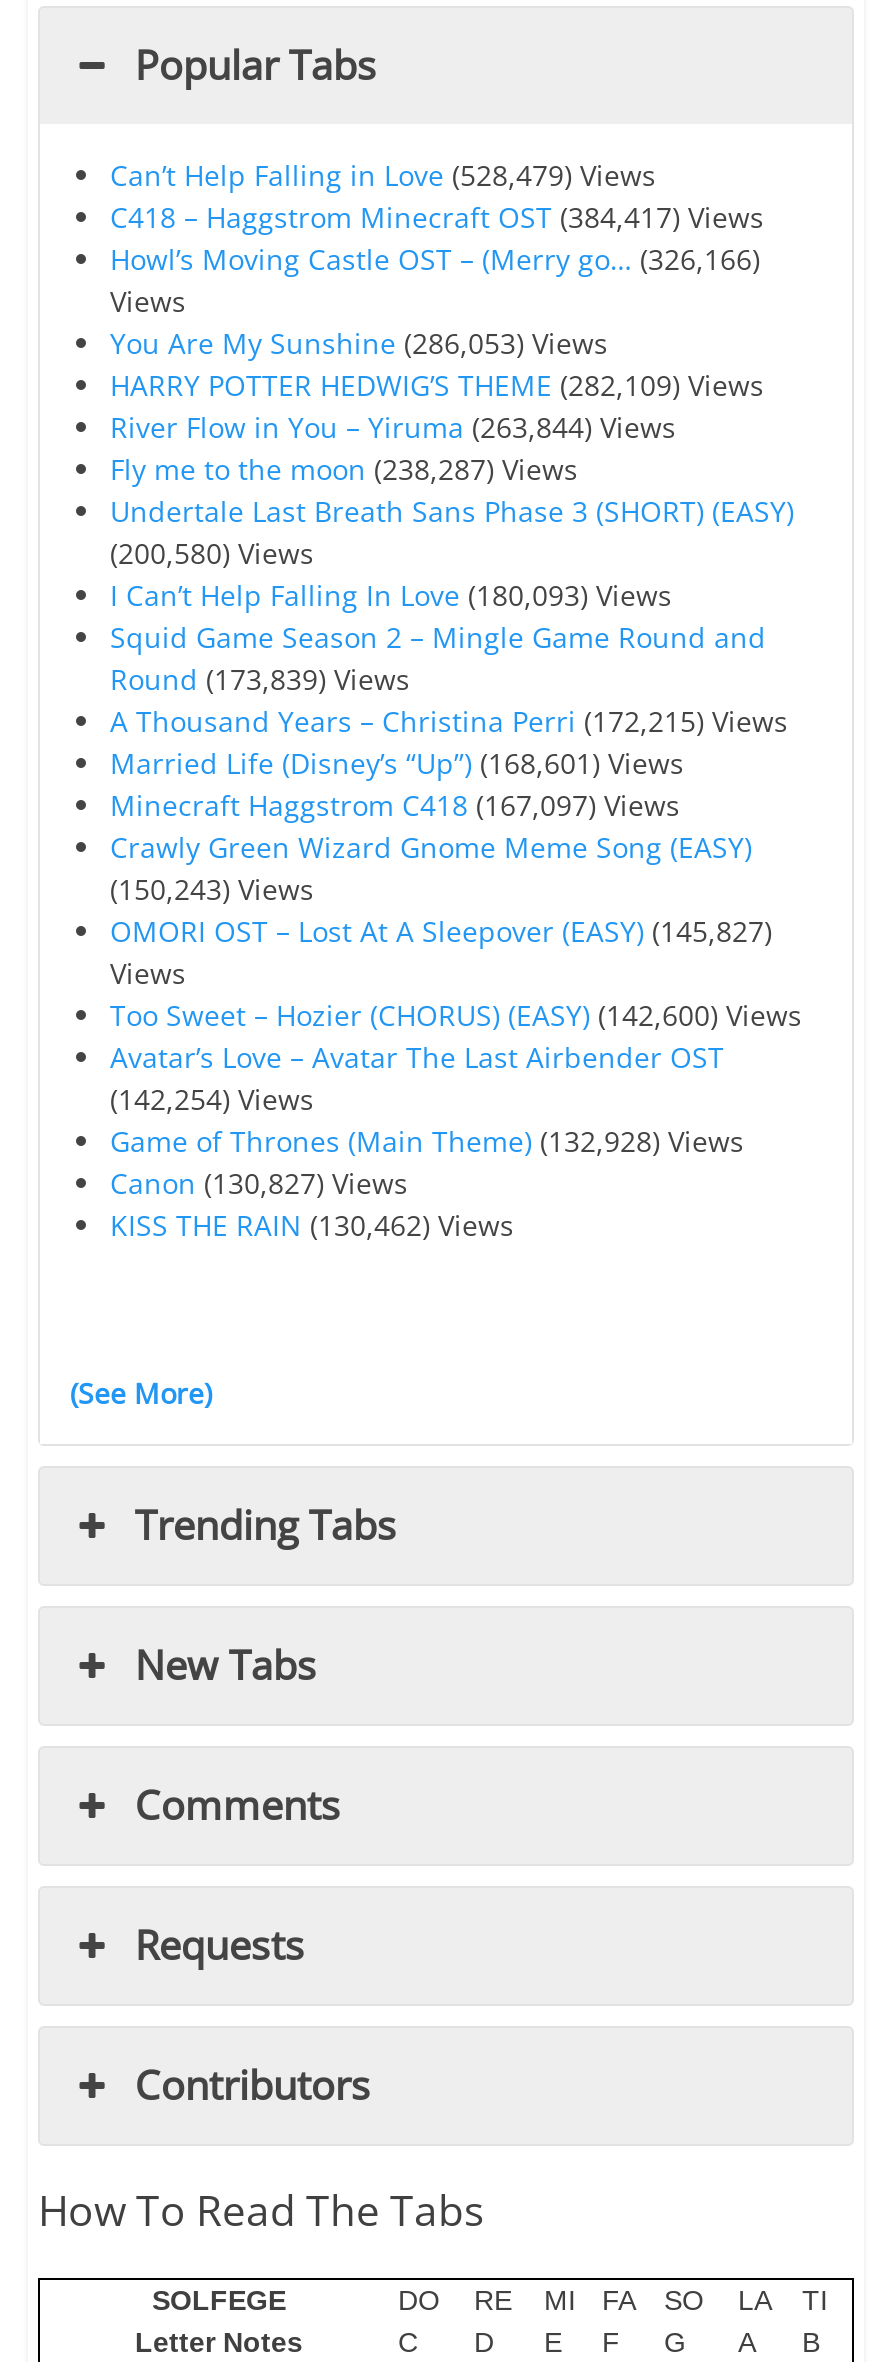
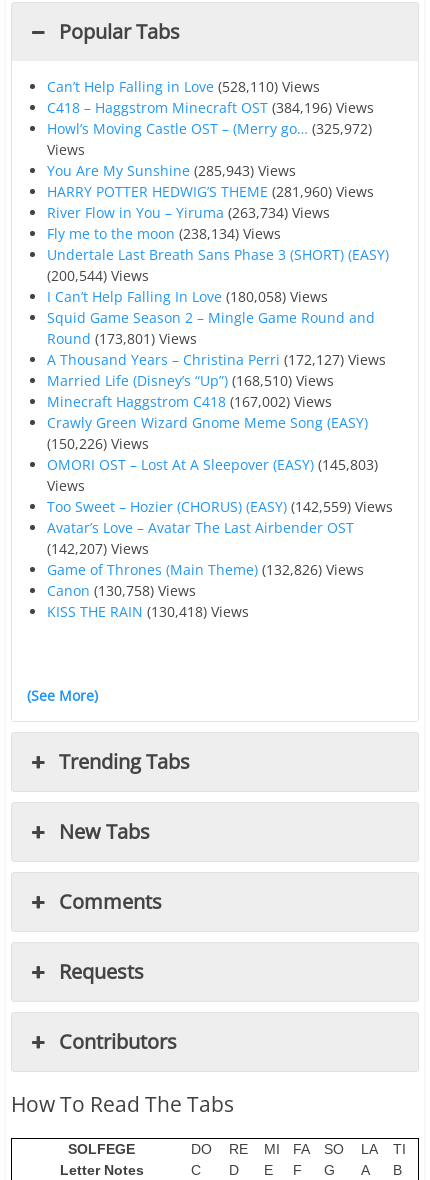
[110,156,656,194] Can’t Help Falling in Love (528,479) Views -> [47,77,320,96] Can’t Help Falling in Love (528,110) Views
[110,198,764,236] C418 – Haggstrom Minecraft OST (384,417) Views -> [47,98,374,117] C418 – Haggstrom Minecraft OST (384,196) Views
[110,240,760,278] Howl’s Moving Castle OST – (Merry go… (326,166) -> [47,119,372,138] Howl’s Moving Castle OST – (Merry go… (325,972)
[110,324,608,362] You Are My Sunshine (286,053) Views -> [47,161,296,180] You Are My Sunshine (285,943) Views
[110,366,764,404] HARRY POTTER HEDWIG’S THEME (282,109) Views -> [47,182,374,201] HARRY POTTER HEDWIG’S THEME (281,960) Views
[110,408,676,446] River Flow in You – Yiruma (263,844) Views -> [47,203,330,222] River Flow in You – Yiruma (263,734) Views
[110,450,578,488] Fly me to the moon (238,287) Views -> [47,224,281,243] Fly me to the moon (238,134) Views
[110,534,314,572] (200,580) Views -> [47,266,149,285] (200,544) Views
[110,576,672,614] I Can’t Help Falling In Love (180,093) Views -> [47,287,328,306] I Can’t Help Falling In Love (180,058) Views
[110,660,410,698] Round (173,839) Views -> [47,329,197,348] Round (173,801) Views
[110,702,788,740] A Thousand Years – Christina Perri (172,215) Views -> [47,350,386,369] A Thousand Years – Christina Perri (172,127) Views
[110,744,684,782] Married Life (Disney’s “Up”) (168,601) Views -> [47,371,334,390] Married Life (Disney’s “Up”) (168,510) Views
[110,786,680,824] Minecraft Haggstrom C418 (167,097) Views -> [47,392,332,411] Minecraft Haggstrom C418 (167,002) Views
[110,870,314,908] (150,243) Views -> [47,434,149,453] (150,226) Views
[110,912,772,950] OMORI OST – Lost At A Sleepover (EASY) (145,827) -> [47,455,378,474] OMORI OST – Lost At A Sleepover (EASY) (145,803)
[110,996,802,1034] Too Sweet – Hozier (CHORUS) (EASY) (142,600) Views -> [47,497,393,516] Too Sweet – Hozier (CHORUS) (EASY) (142,559) Views
[110,1080,314,1118] (142,254) Views -> [47,539,149,558] (142,207) Views
[110,1122,744,1160] Game of Thrones (Main Theme) (132,928) Views -> [47,560,364,579] Game of Thrones (Main Theme) (132,826) Views
[110,1164,408,1202] Canon (130,827) Views -> [47,581,196,600] Canon (130,758) Views
[110,1206,514,1244] KISS THE RAIN (130,462) Views -> [47,602,249,621] KISS THE RAIN (130,418) Views

